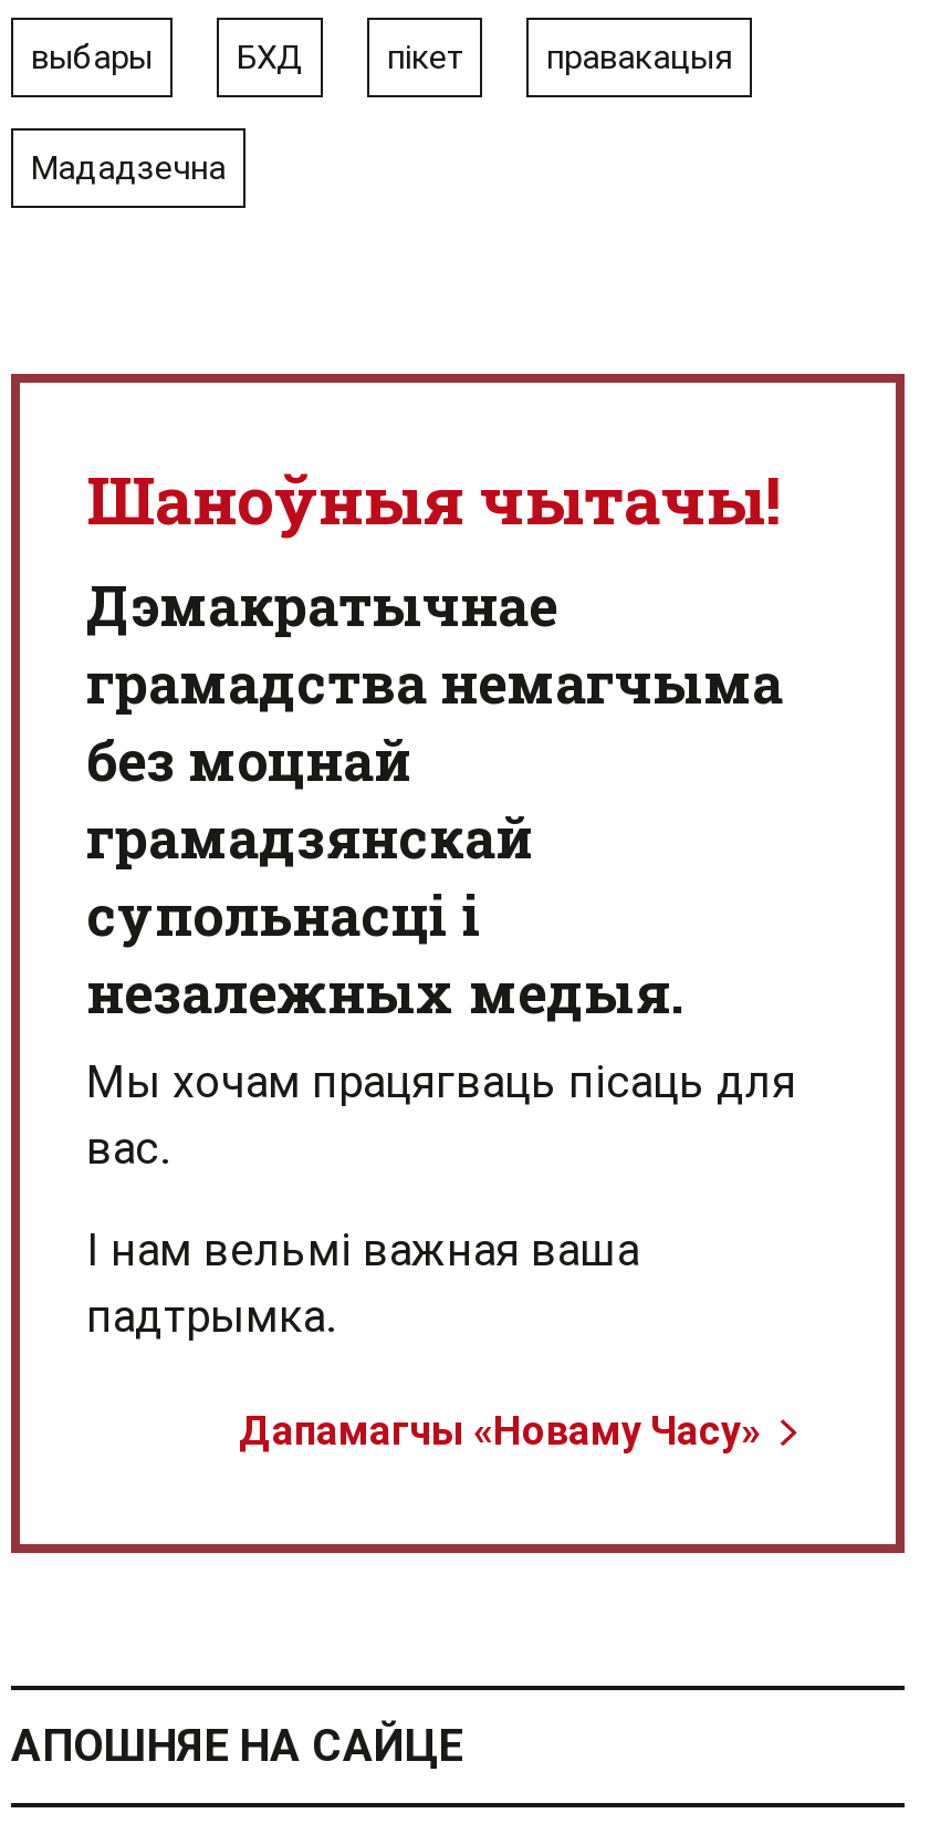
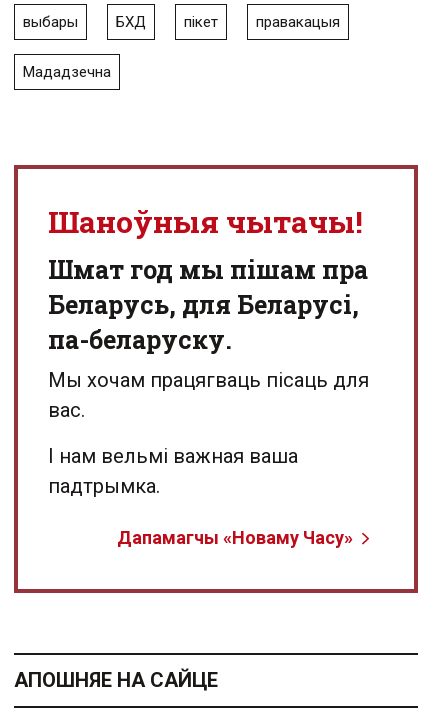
[86,569,783,1029] Дэмакратычнае | грамадства немагчыма | без моцнай | грамадзянскай | супольнасці і | незалежных медыя. -> [48,253,368,356] Шмат год мы пішам пра | Беларусь, для Беларусі, | па-беларуску.

